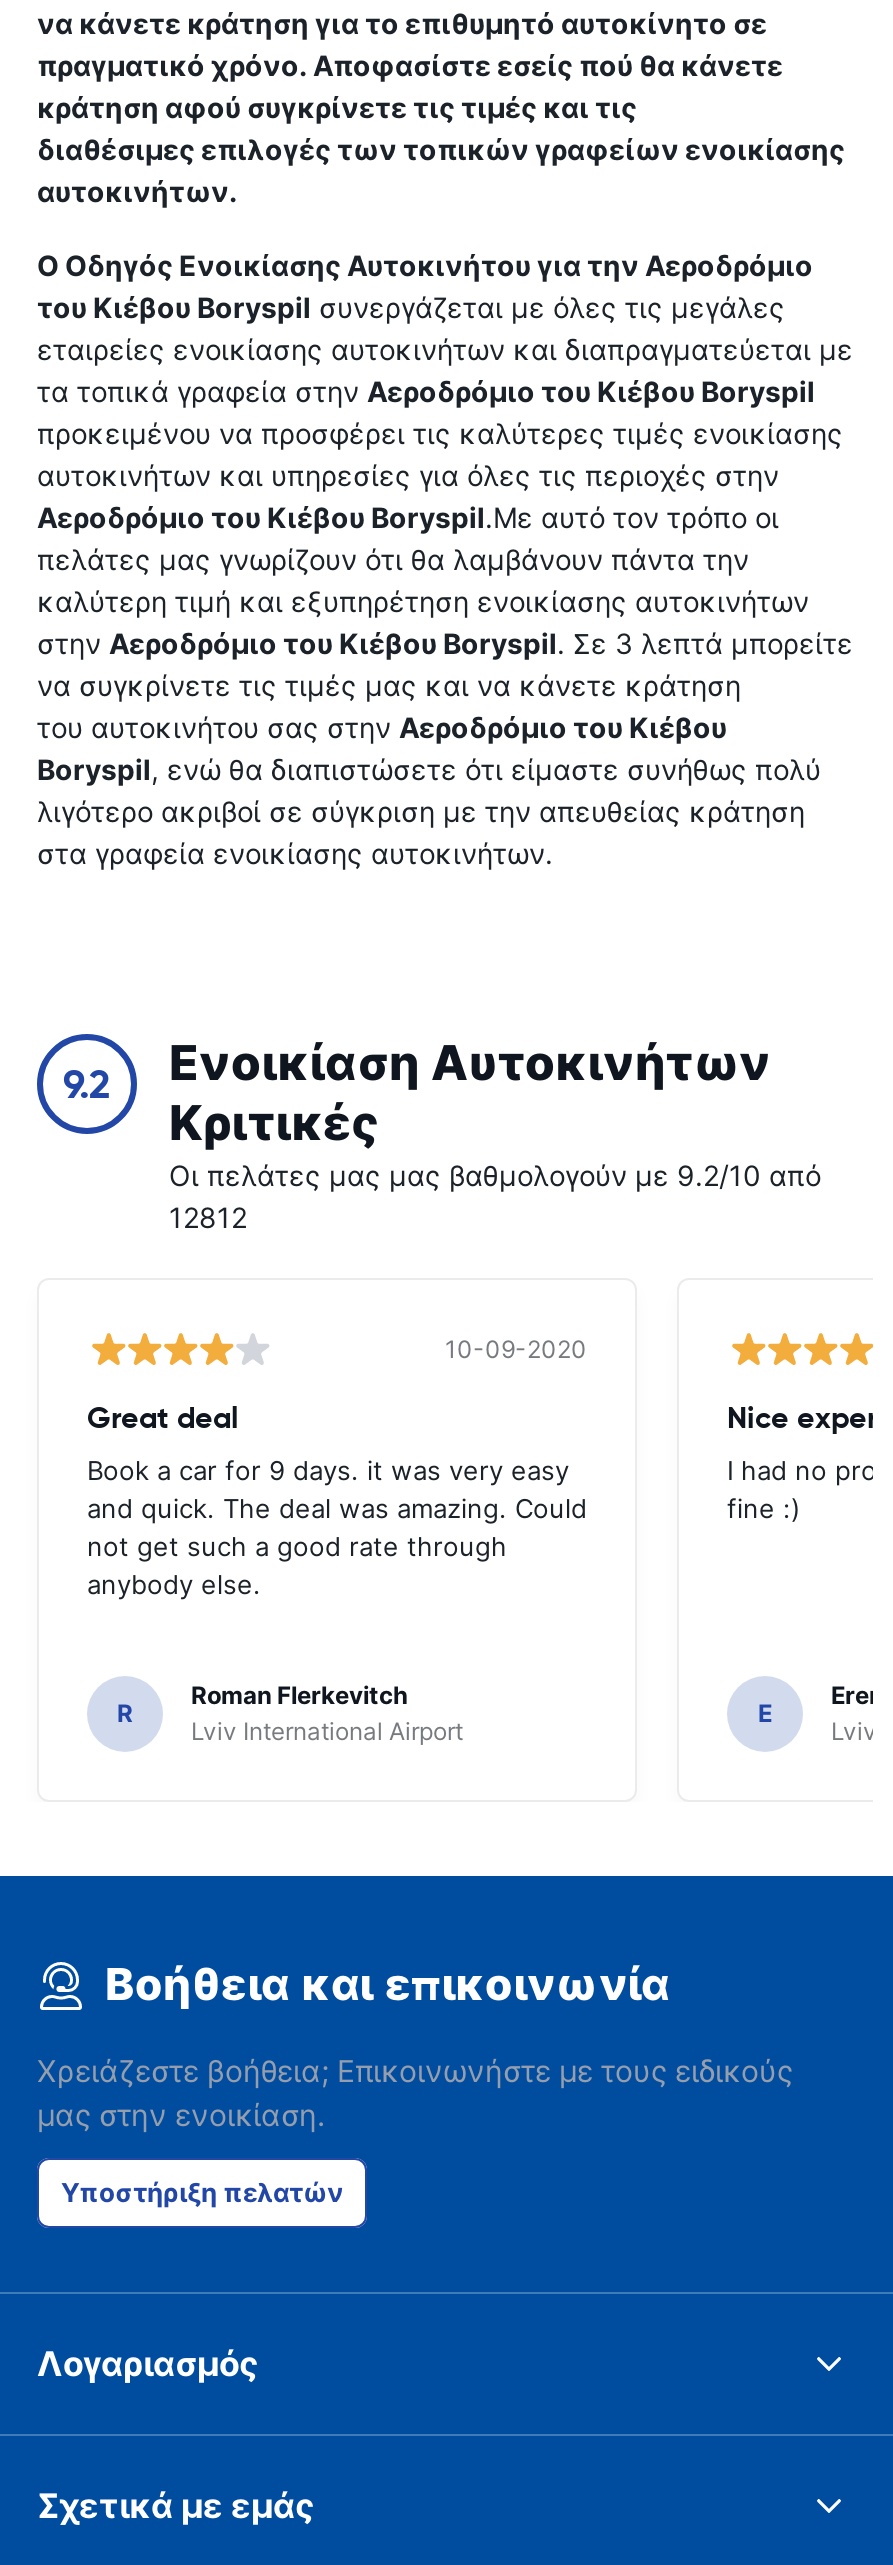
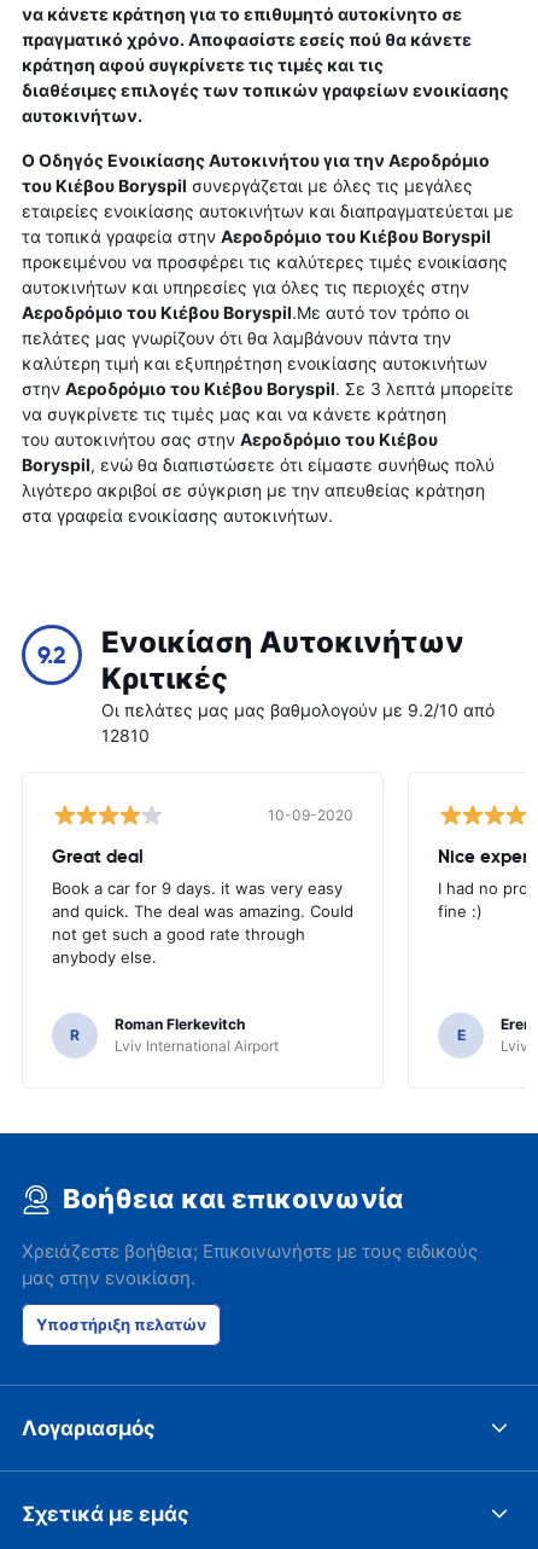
[169,1200,247,1234] 12812 -> [101,725,150,746] 12810

